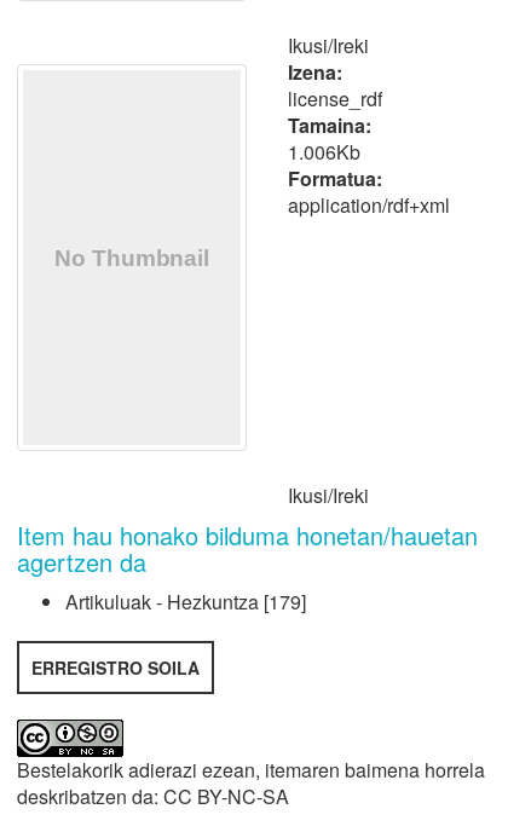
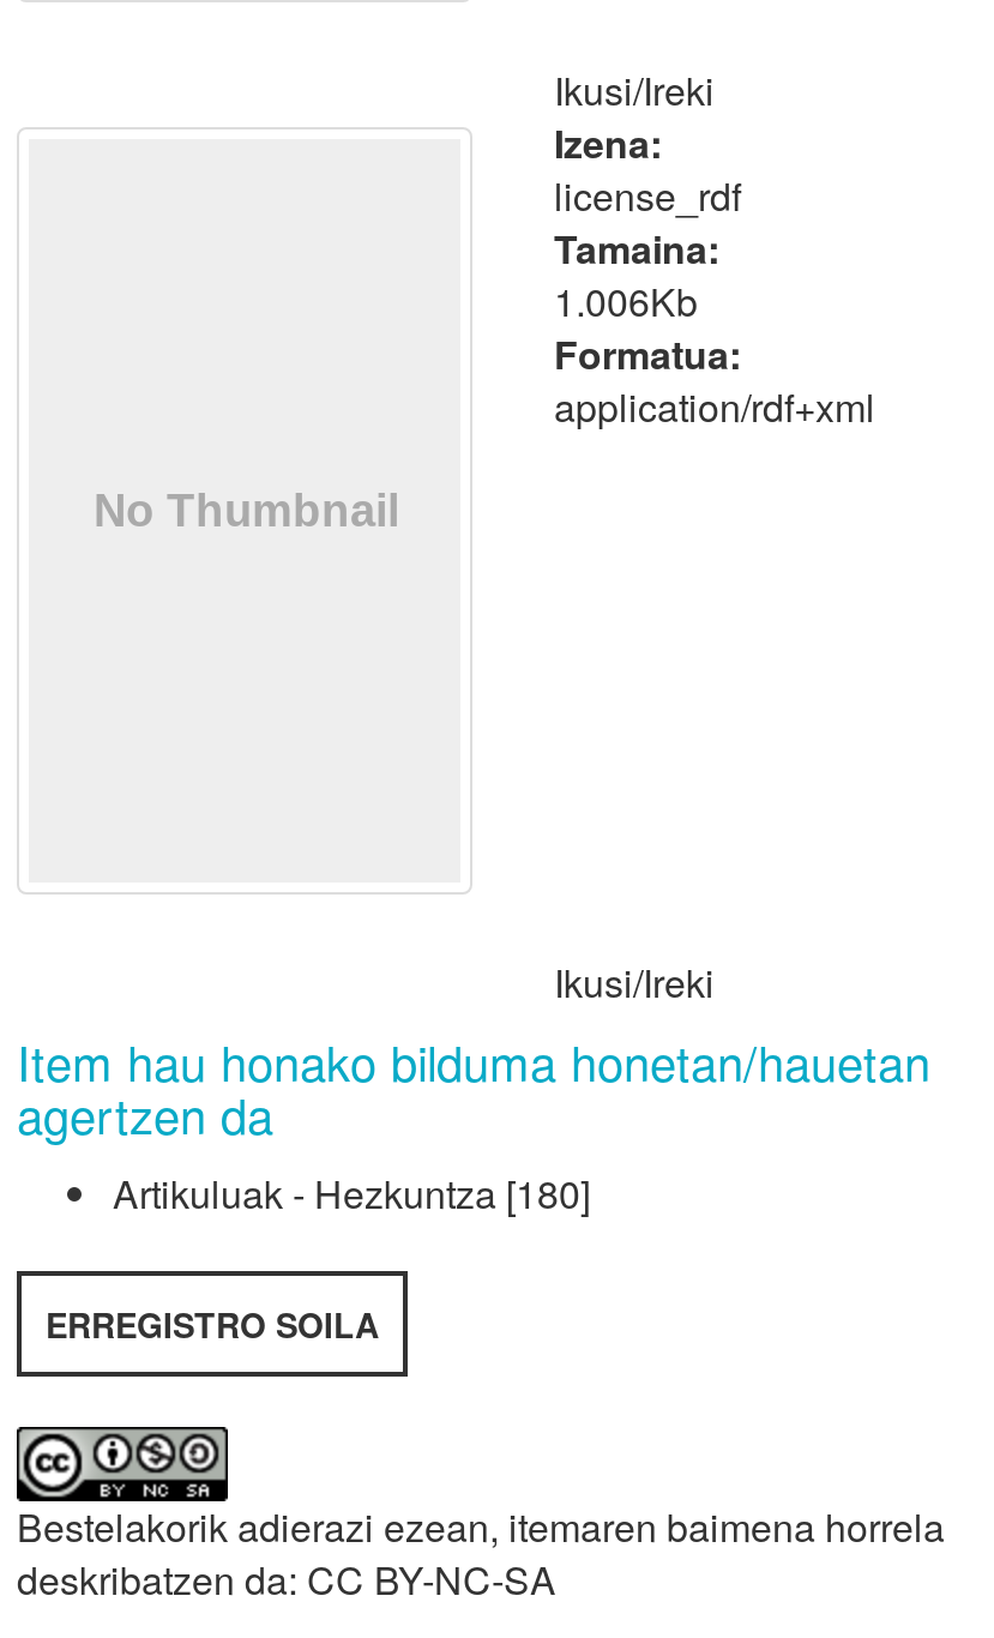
[65,588,306,616] Artikuluak - Hezkuntza [179] -> [113,1167,590,1222] Artikuluak - Hezkuntza [180]

